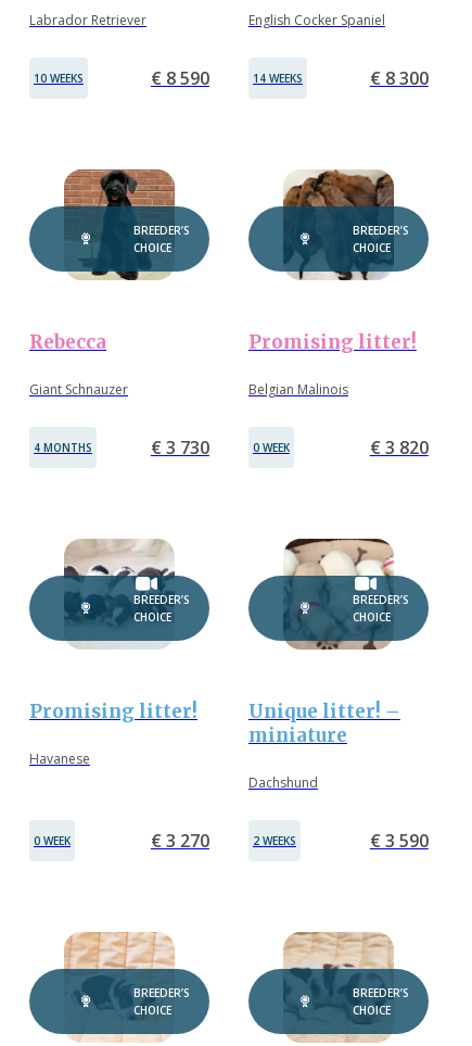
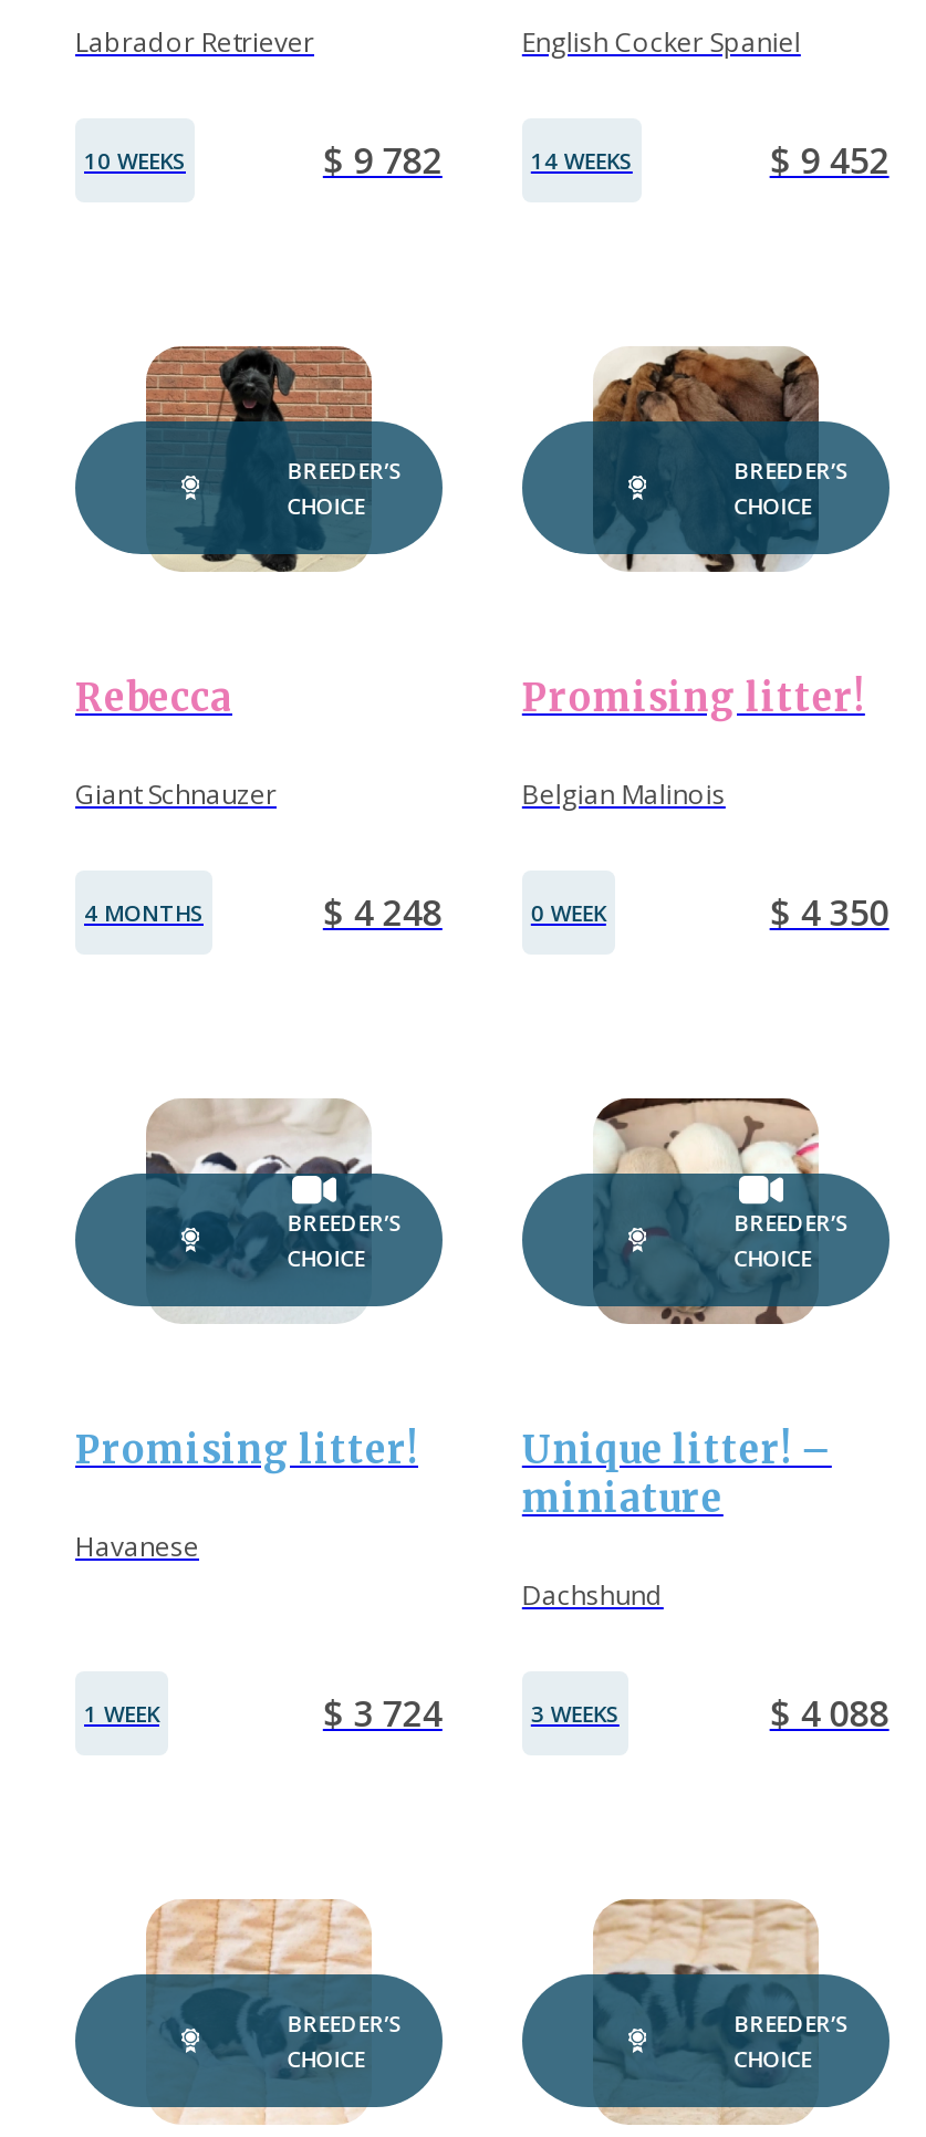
[151,66,209,90] € 8 590 -> [323,136,442,184] $ 9 782
[370,66,428,90] € 8 300 -> [770,136,889,184] $ 9 452
[151,436,209,459] € 3 730 -> [323,888,442,937] $ 4 248
[370,436,428,459] € 3 820 -> [770,888,889,937] $ 4 350
[34,833,71,848] 0 WEEK -> [84,1698,159,1729] 1 WEEK
[151,829,209,853] € 3 270 -> [323,1689,442,1738] $ 3 724
[253,833,296,848] 2 WEEKS -> [531,1698,619,1729] 3 WEEKS
[370,829,428,853] € 3 590 -> [770,1689,889,1738] $ 4 088

